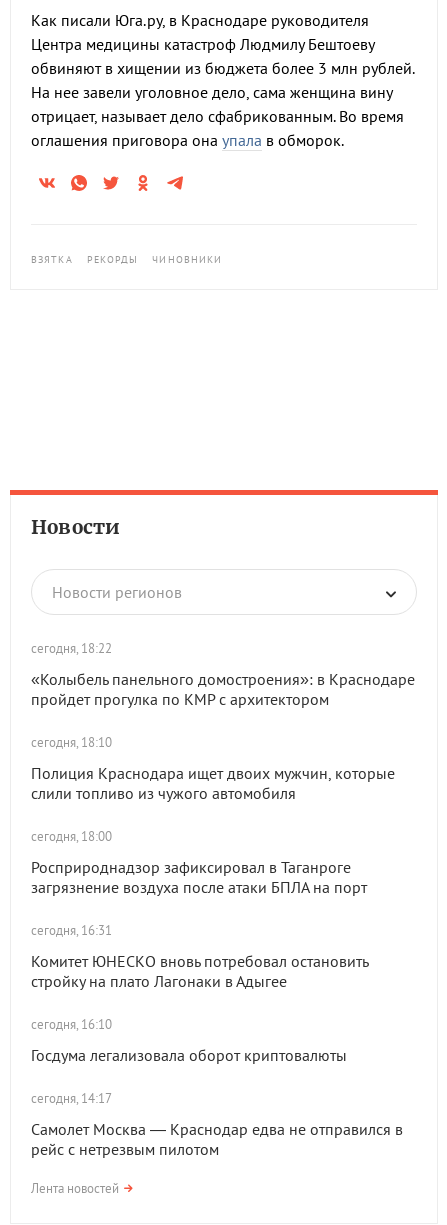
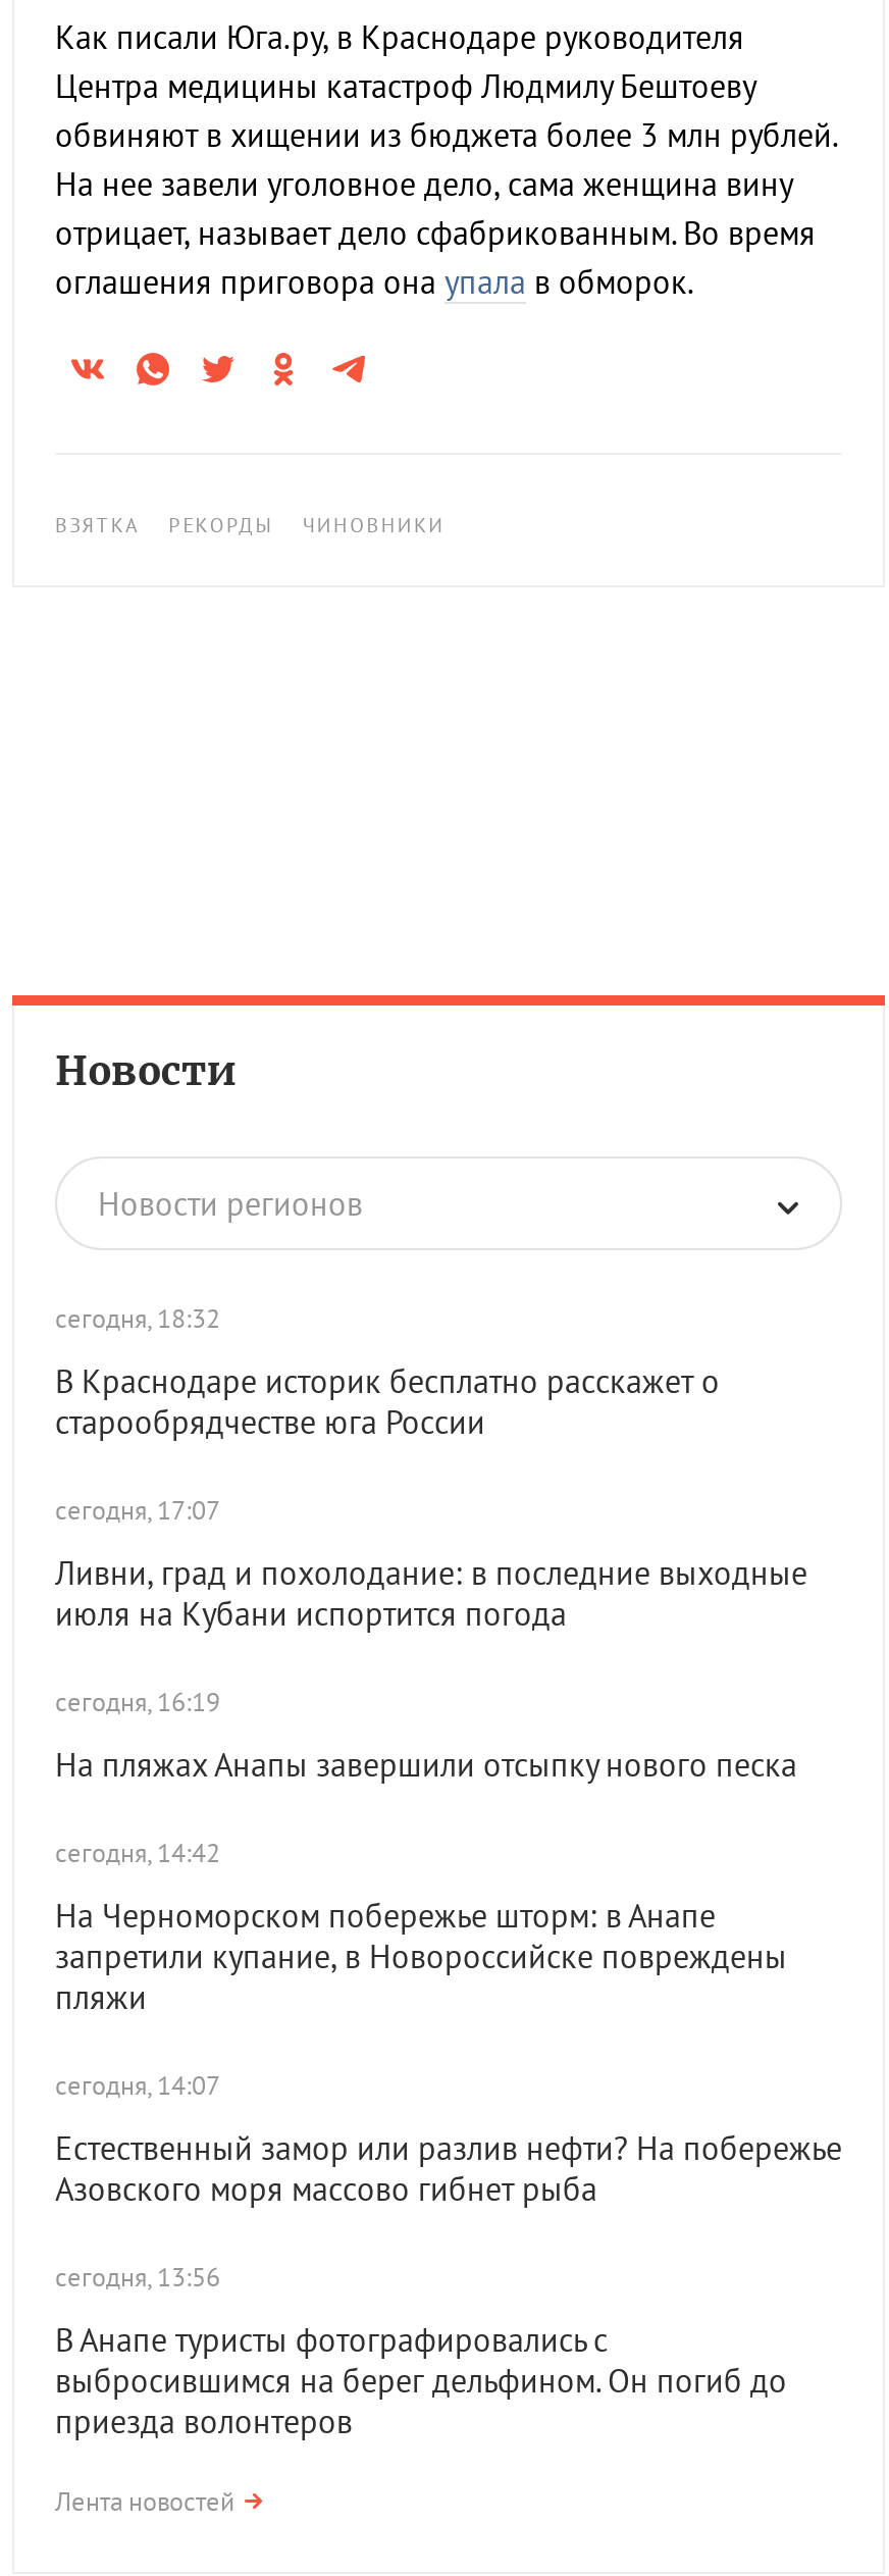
[31,640,112,657] сегодня, 18:22 -> [55,1301,220,1336] сегодня, 18:32
[31,669,415,709] «Колыбель панельного домостроения»: в Краснодаре | пройдет прогулка по КМР с архитектором -> [55,1360,720,1442] В Краснодаре историк бесплатно расскажет о | старообрядчестве юга России
[31,734,112,751] сегодня, 18:10 -> [55,1493,220,1528] сегодня, 17:07
[31,763,395,803] Полиция Краснодара ищет двоих мужчин, которые | слили топливо из чужого автомобиля -> [55,1552,807,1634] Ливни, град и похолодание: в последние выходные | июля на Кубани испортится погода
[31,828,112,845] сегодня, 18:00 -> [55,1685,220,1719] сегодня, 16:19
[31,857,367,897] Росприроднадзор зафиксировал в Таганроге | загрязнение воздуха после атаки БПЛА на порт -> [55,1744,797,1785] На пляжах Анапы завершили отсыпку нового песка
[31,922,112,939] сегодня, 16:31 -> [55,1836,220,1870] сегодня, 14:42
[31,951,368,991] Комитет ЮНЕСКО вновь потребовал остановить | стройку на плато Лагонаки в Адыгее -> [55,1895,787,2017] На Черноморском побережье шторм: в Анапе | запретили купание, в Новороссийске повреждены | пляжи
[31,1016,112,1033] сегодня, 16:10 -> [55,2068,220,2103] сегодня, 14:07
[31,1045,347,1065] Госдума легализовала оборот криптовалюты -> [55,2127,842,2209] Естественный замор или разлив нефти? На побережье | Азовского моря массово гибнет рыба
[31,1090,112,1107] сегодня, 14:17 -> [55,2260,220,2295] сегодня, 13:56
[31,1119,403,1159] Самолет Москва — Краснодар едва не отправился в | рейс с нетрезвым пилотом -> [55,2319,787,2441] В Анапе туристы фотографировались с | выбросившимся на берег дельфином. Он погиб до | приезда волонтеров

